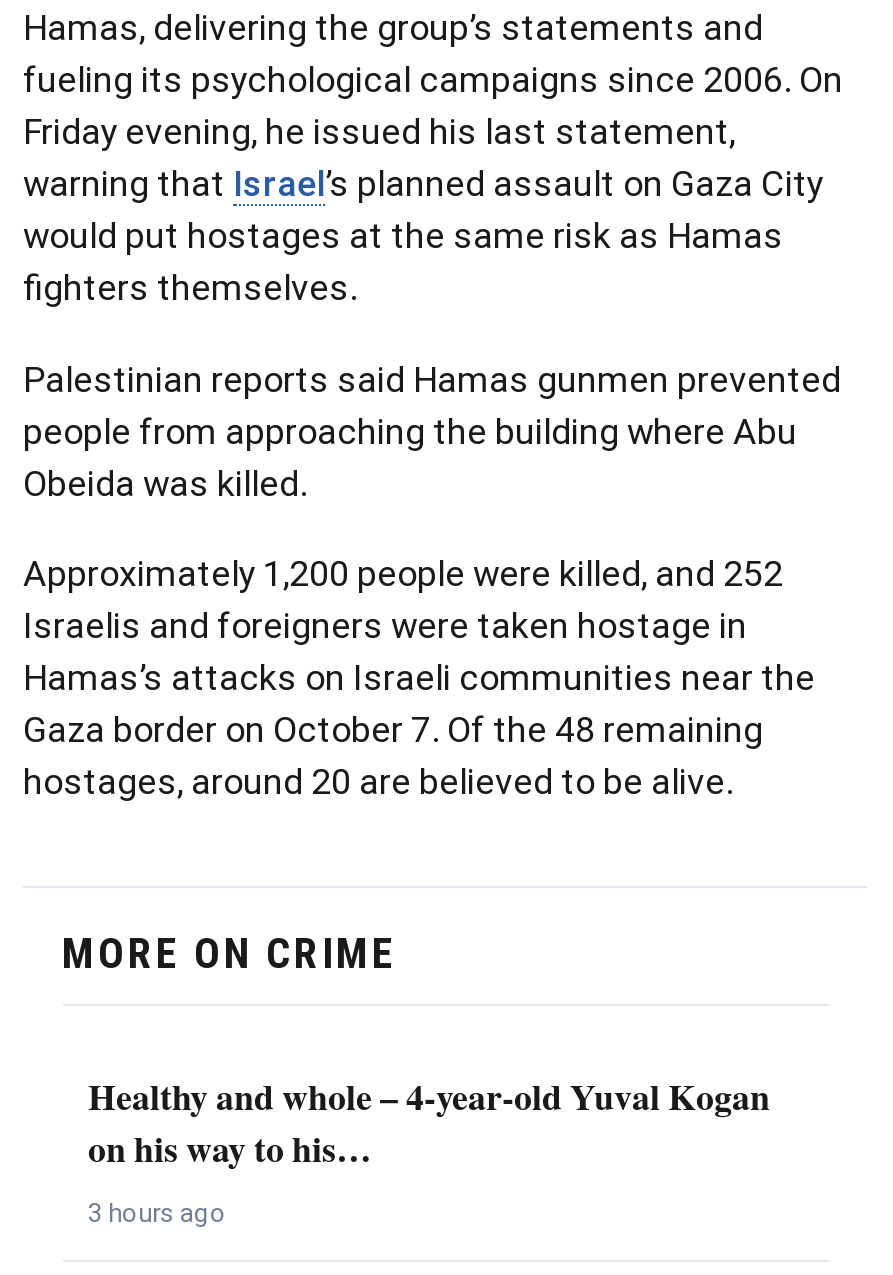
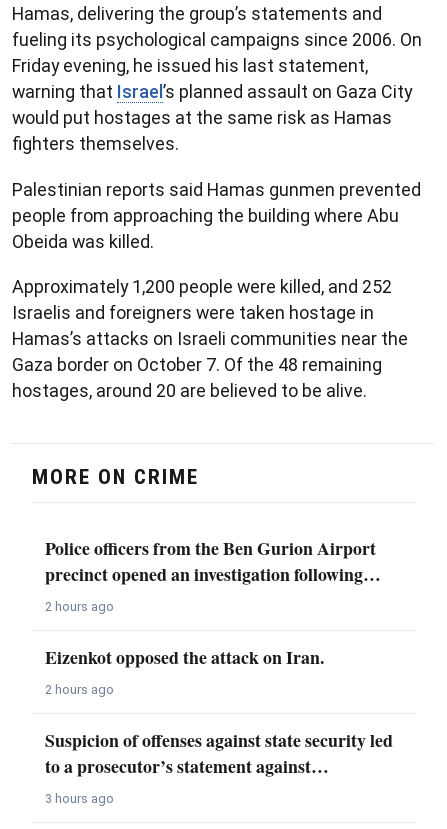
[88,1071,770,1175] Healthy and whole – 4-year-old Yuval Kogan | on his way to his… -> [44,535,392,779] Police officers from the Ben Gurion Airport | precinct opened an investigation following… | 2 hours ago | Eizenkot opposed the attack on Iran. | 2 hours ago | Suspicion of offenses against state security led | to a prosecutor’s statement against…

